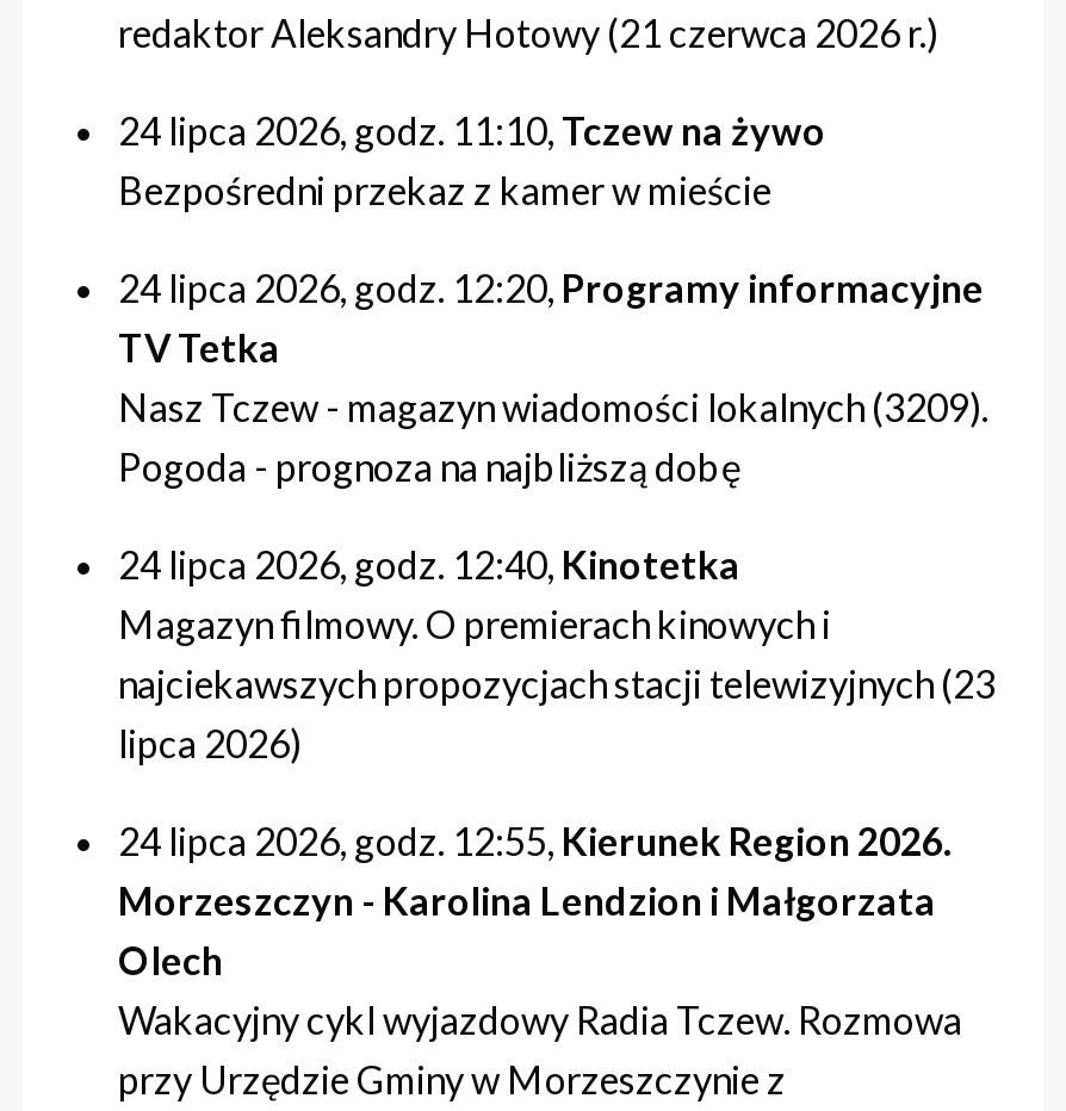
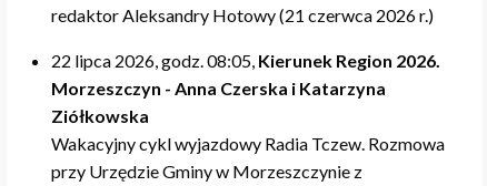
[118,107,996,982] 24 lipca 2026, godz. 11:10, Tczew na żywo | Bezpośredni przekaz z kamer w mieście | 24 lipca 2026, godz. 12:20, Programy informacyjne | TV Tetka | Nasz Tczew - magazyn wiadomości lokalnych (3209). | Pogoda - prognoza na najbliższą dobę | 24 lipca 2026, godz. 12:40, Kinotetka | Magazyn filmowy. O premierach kinowych i | najciekawszych propozycjach stacji telewizyjnych (23 | lipca 2026) | 24 lipca 2026, godz. 12:55, Kierunek Region 2026. | Morzeszczyn - Karolina Lendzion i Małgorzata | Olech -> [51,50,440,126] 22 lipca 2026, godz. 08:05, Kierunek Region 2026. | Morzeszczyn - Anna Czerska i Katarzyna | Ziółkowska

